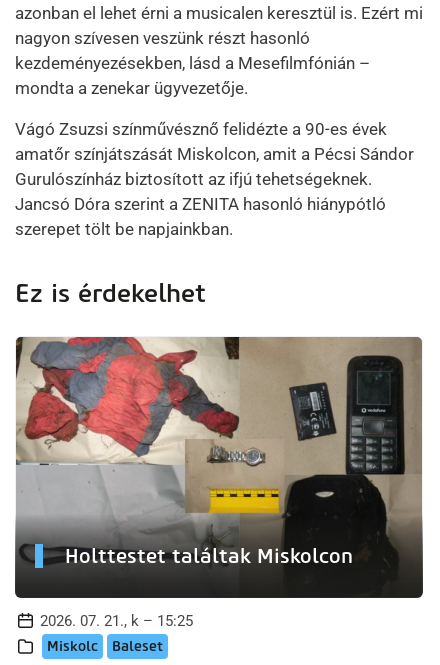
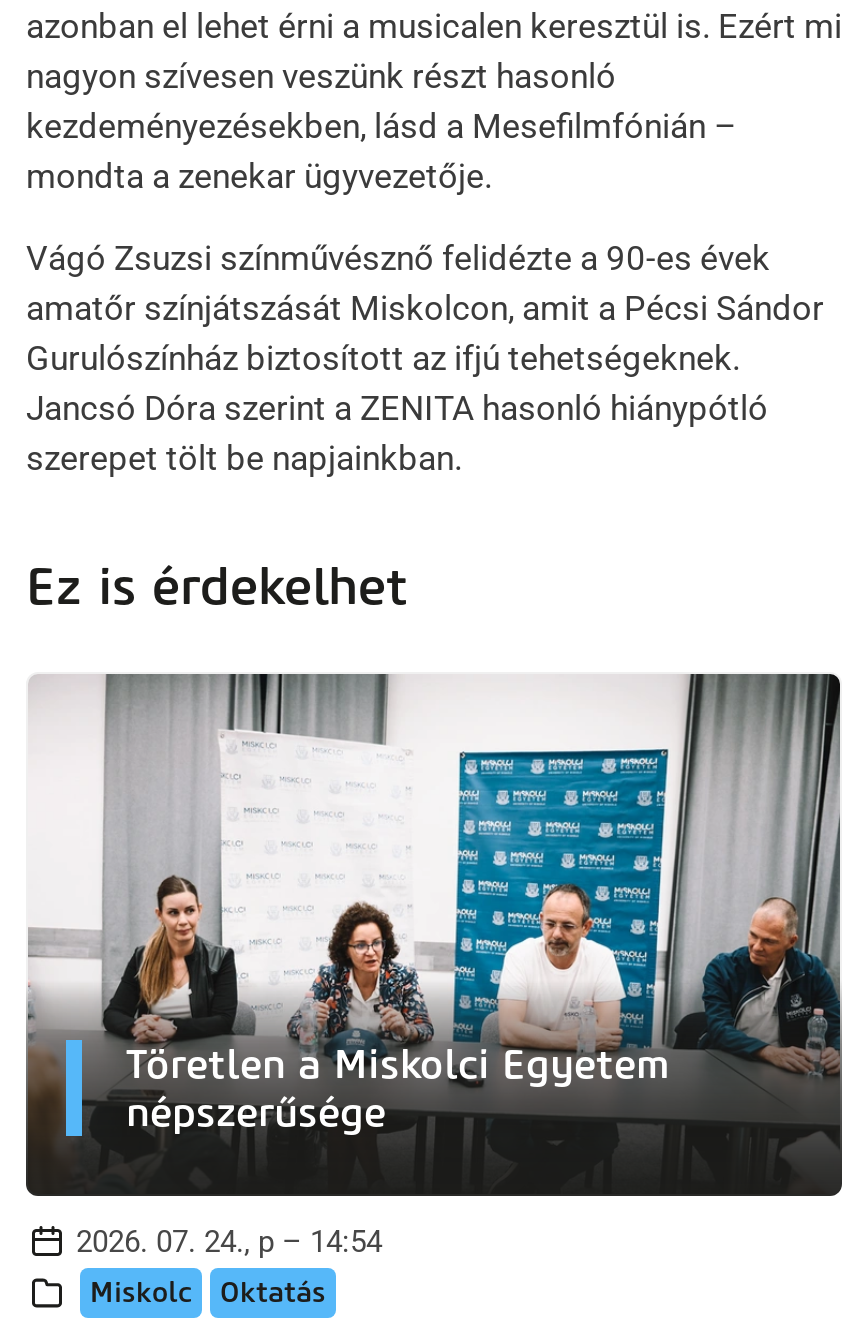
[15,336,423,568] [image] | Holttestet találtak Miskolcon -> [28,672,842,1154] [image] | Töretlen a Miskolci Egyetem | népszerűsége
[40,612,193,630] 2026. 07. 21., k – 15:25 -> [76,1224,382,1260] 2026. 07. 24., p – 14:54
[112,638,163,655] Baleset -> [220,1276,326,1310] Oktatás

